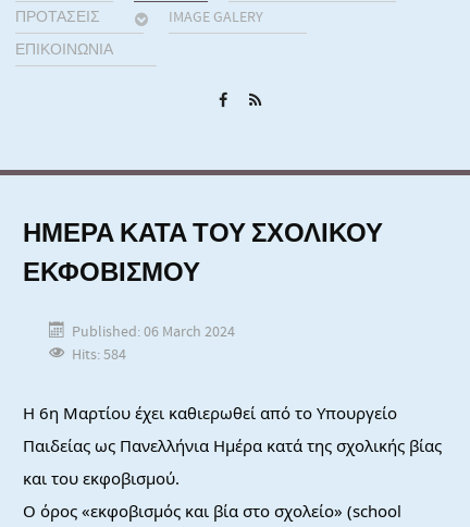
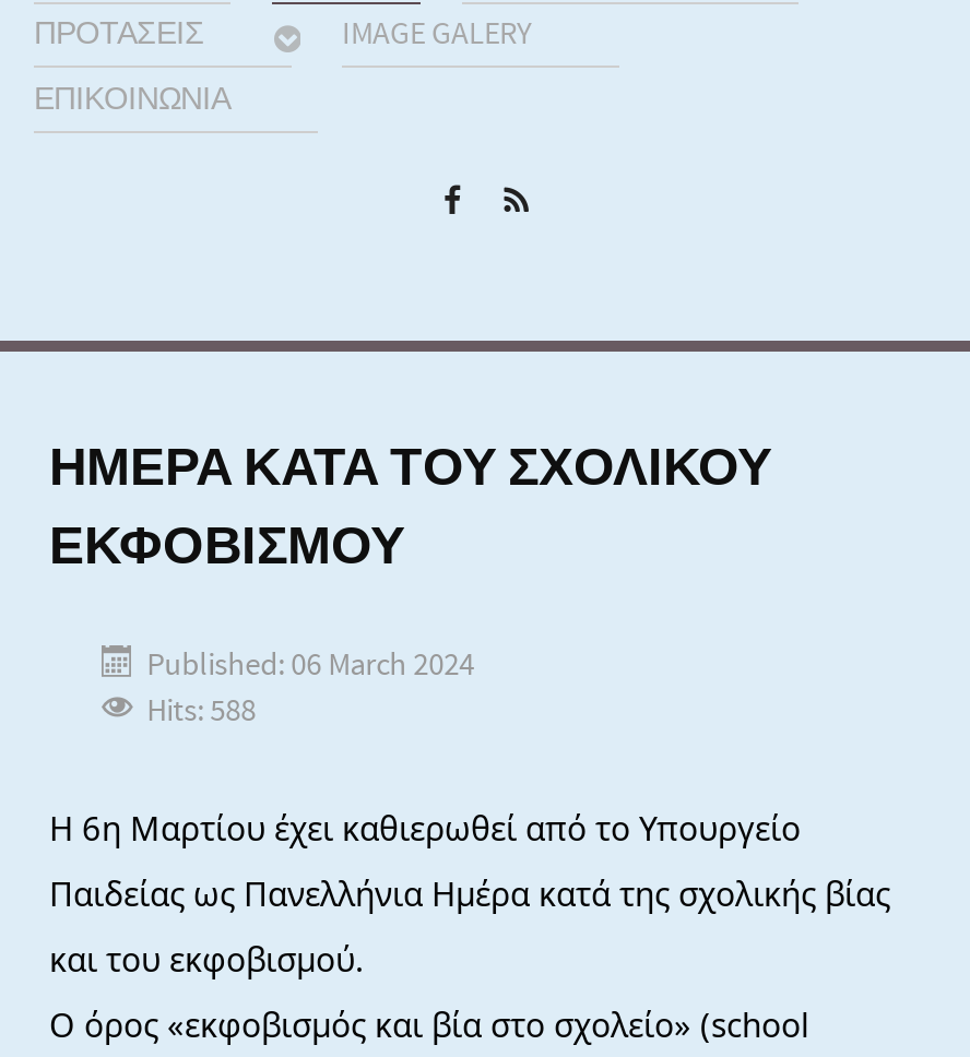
[71,344,126,364] Hits: 584 -> [147,689,256,731] Hits: 588

